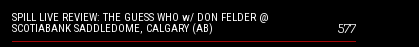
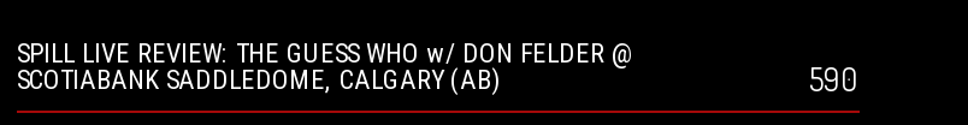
[338,20,356,36] 577 -> [809,59,860,98] 590

